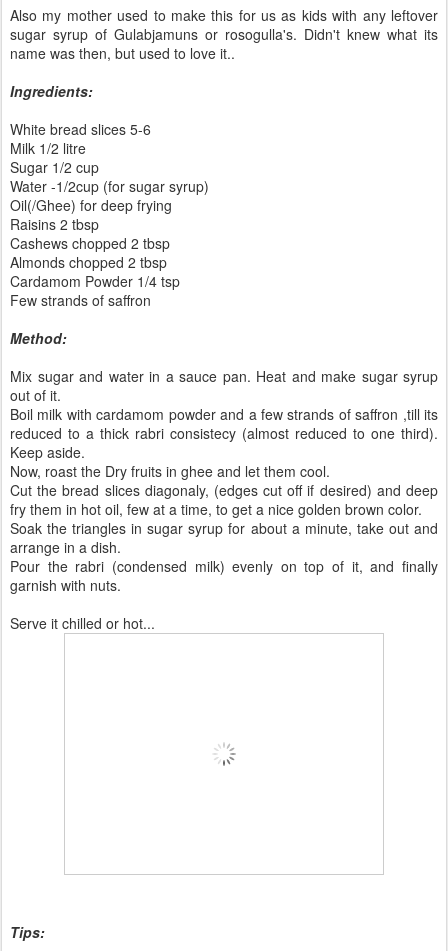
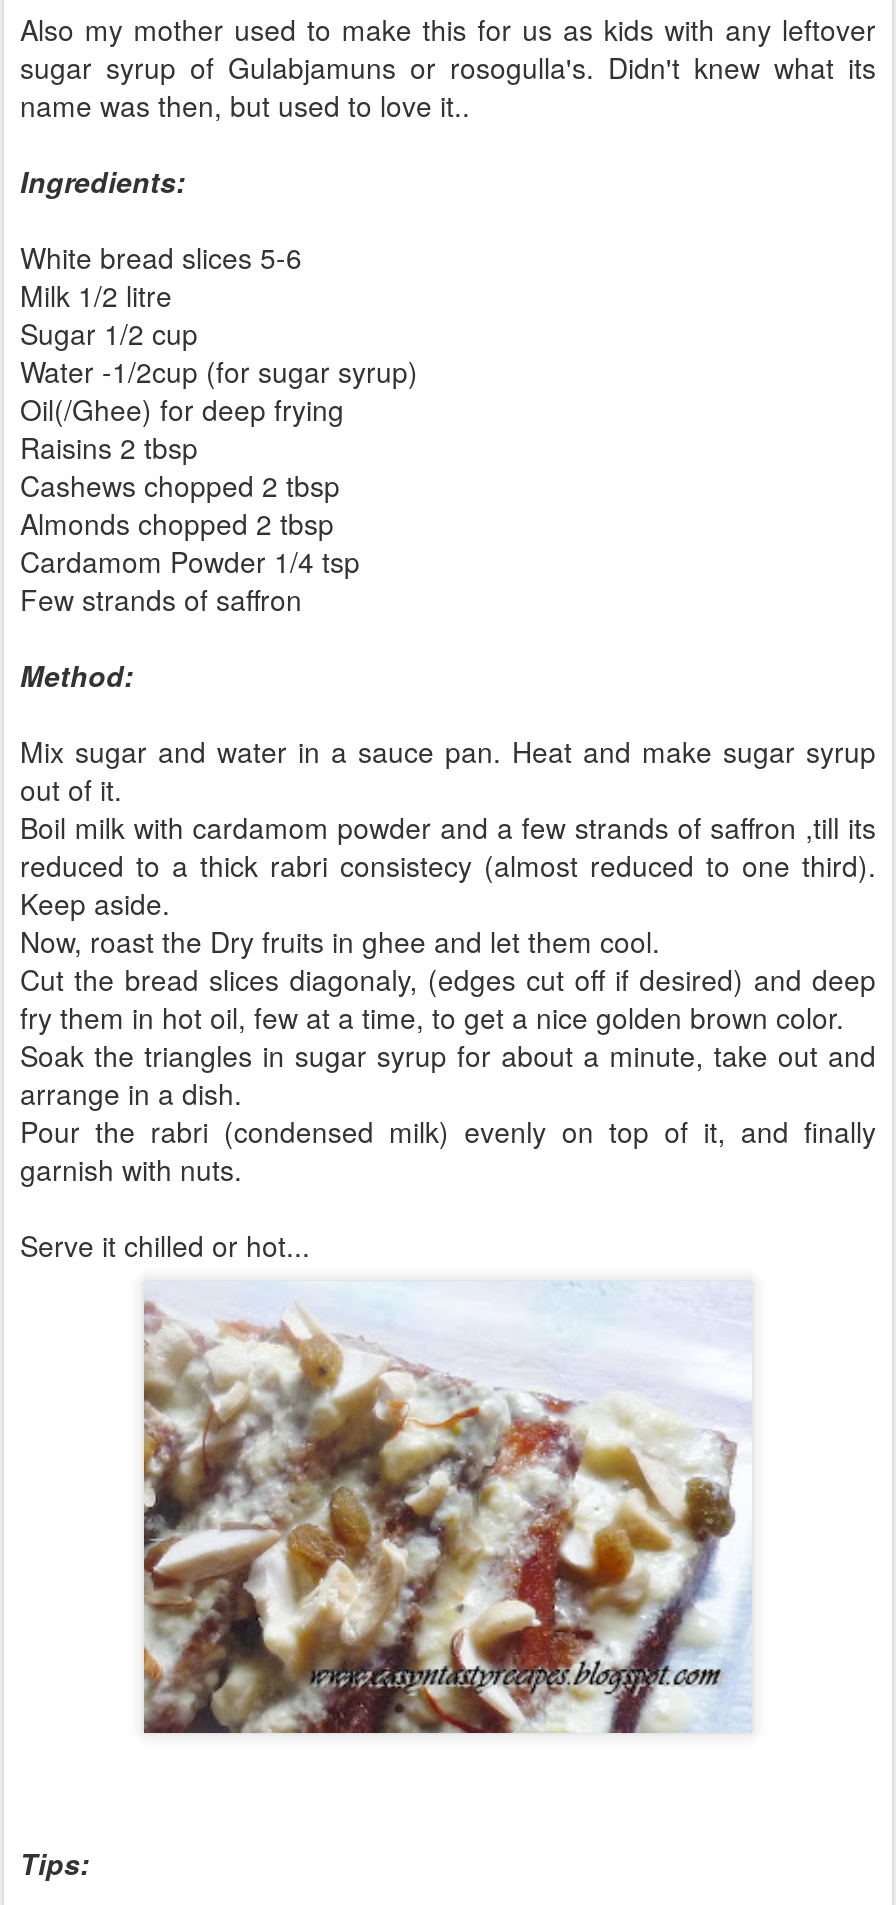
none -> [140,1279,754,1737] [image]

